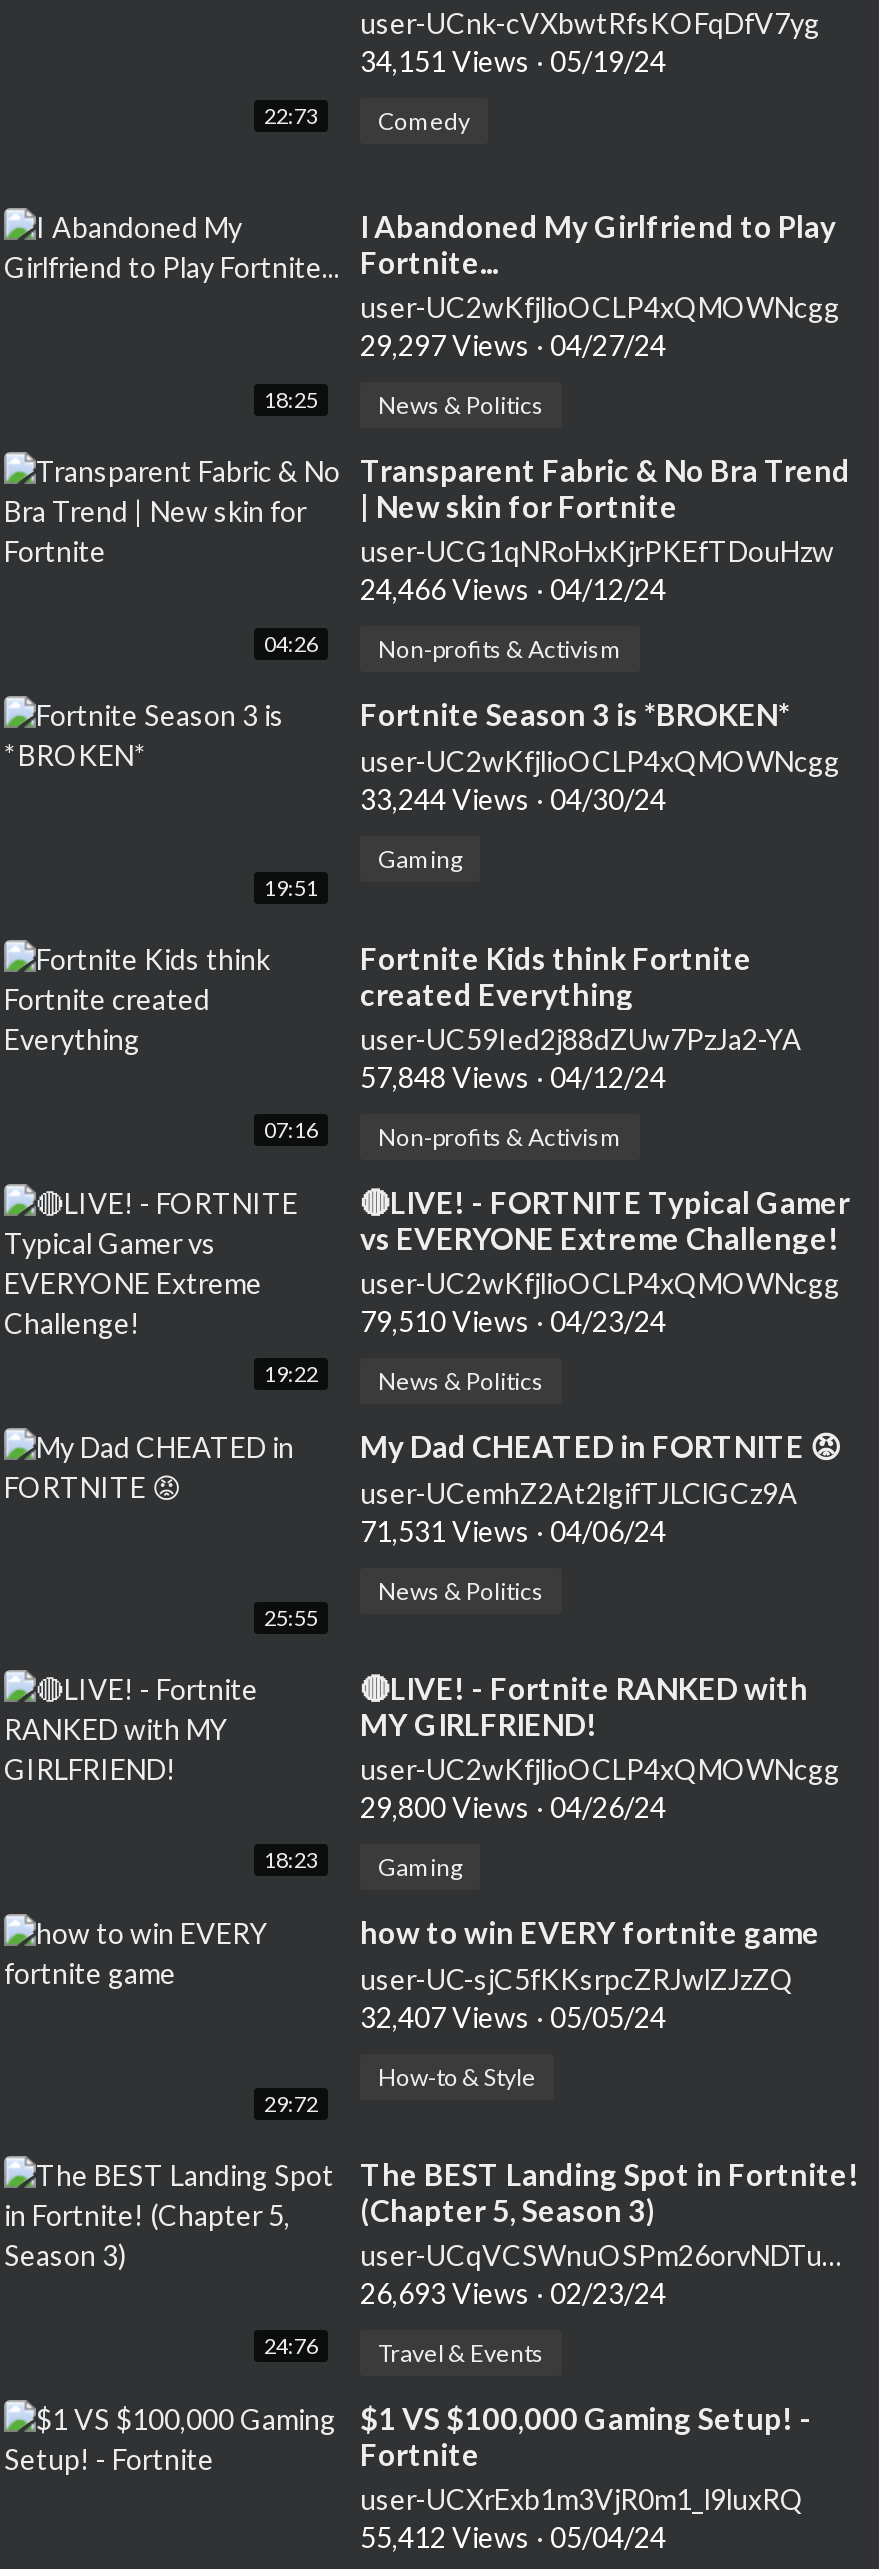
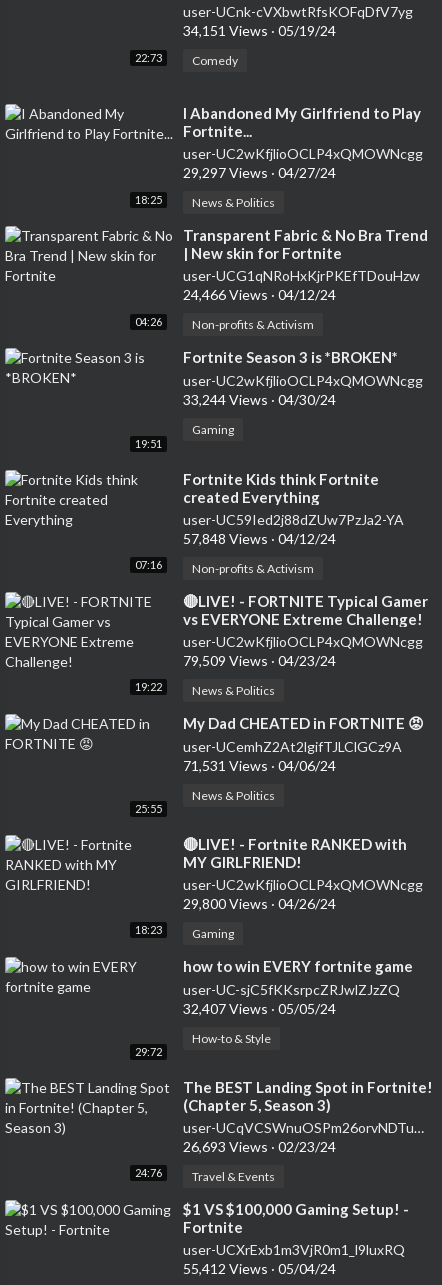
[360,1303,666,1337] 79,510 Views · 04/23/24 -> [183,652,336,669] 79,509 Views · 04/23/24

